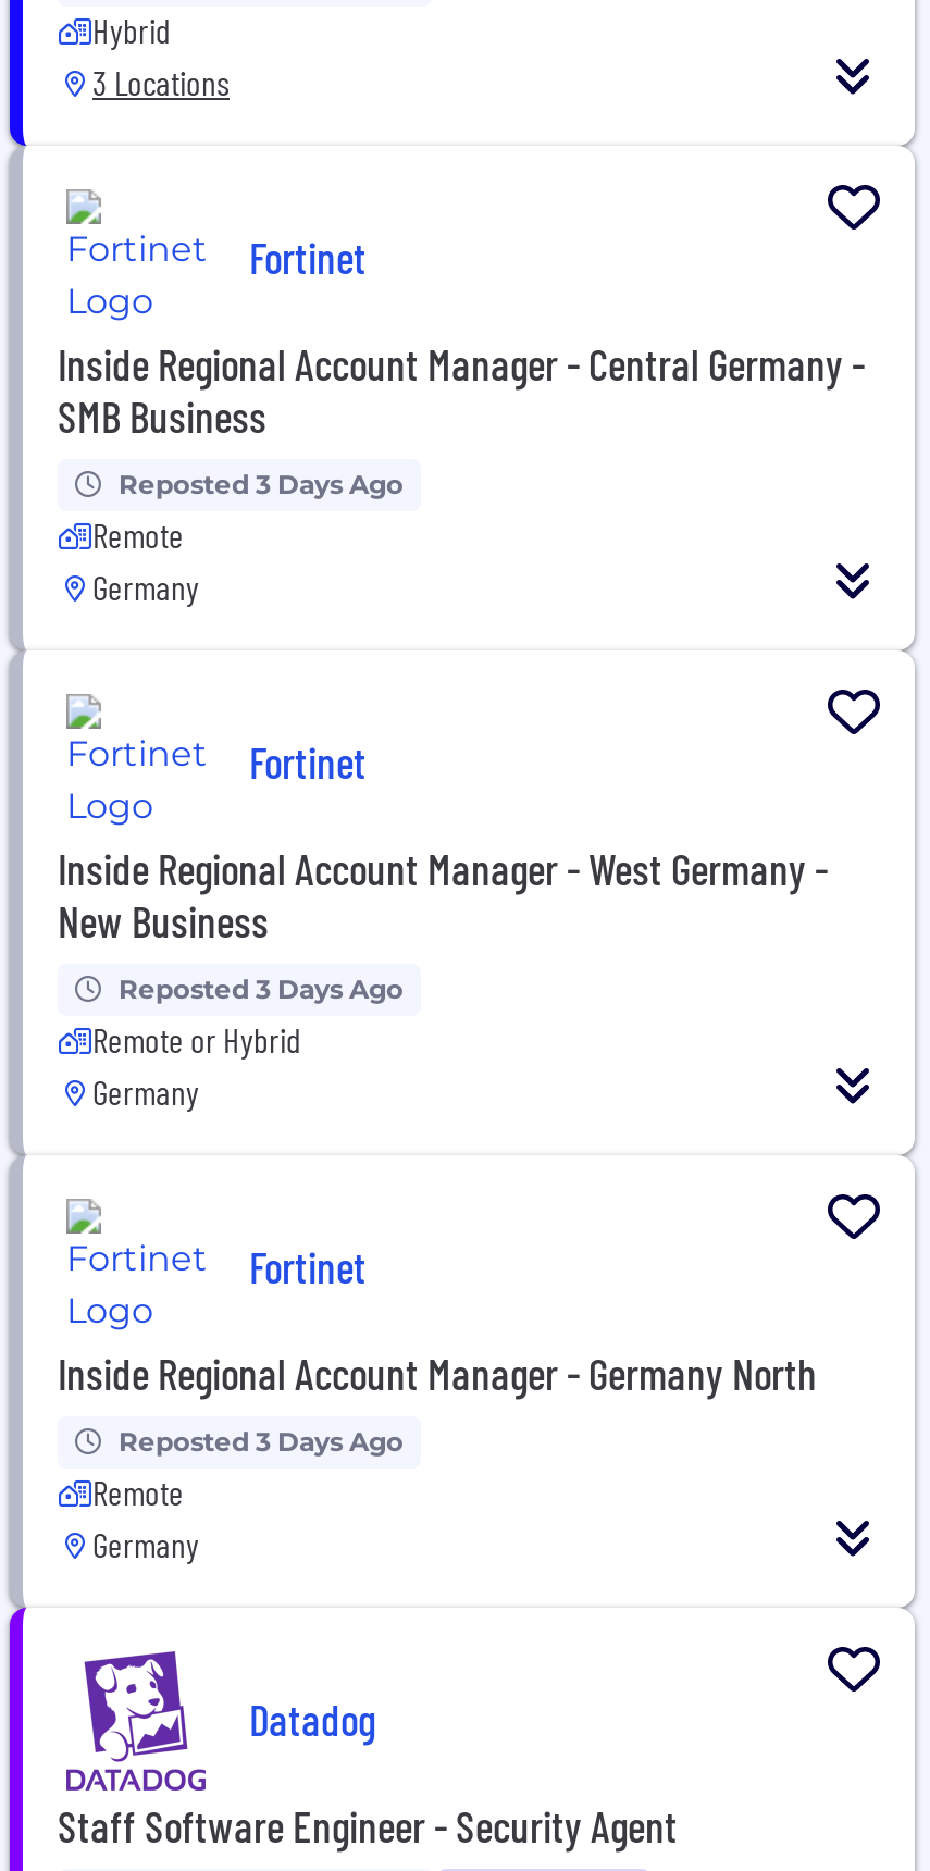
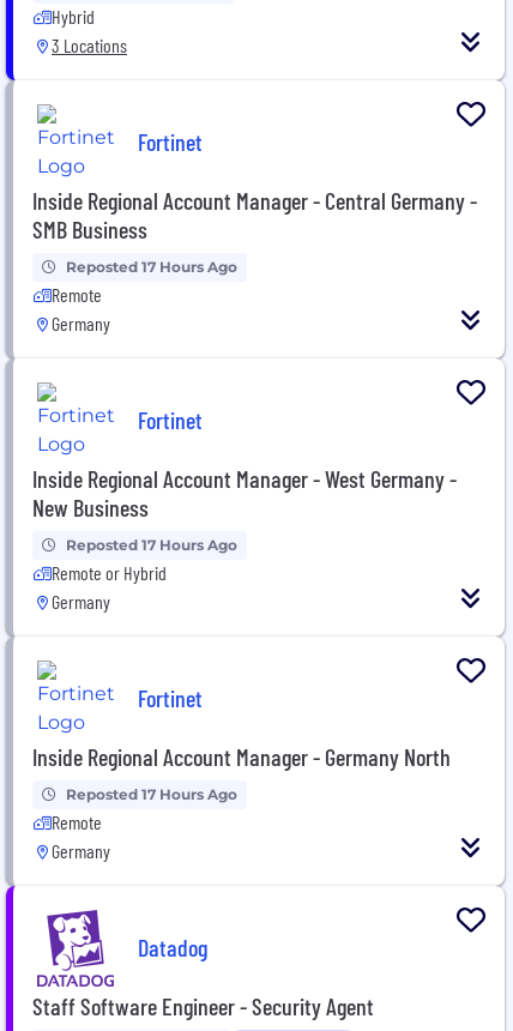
[119,468,404,500] Reposted 3 Days Ago -> [66,258,237,276] Reposted 17 Hours Ago
[119,972,404,1005] Reposted 3 Days Ago -> [66,536,237,554] Reposted 17 Hours Ago
[119,1425,404,1458] Reposted 3 Days Ago -> [66,785,237,803] Reposted 17 Hours Ago

